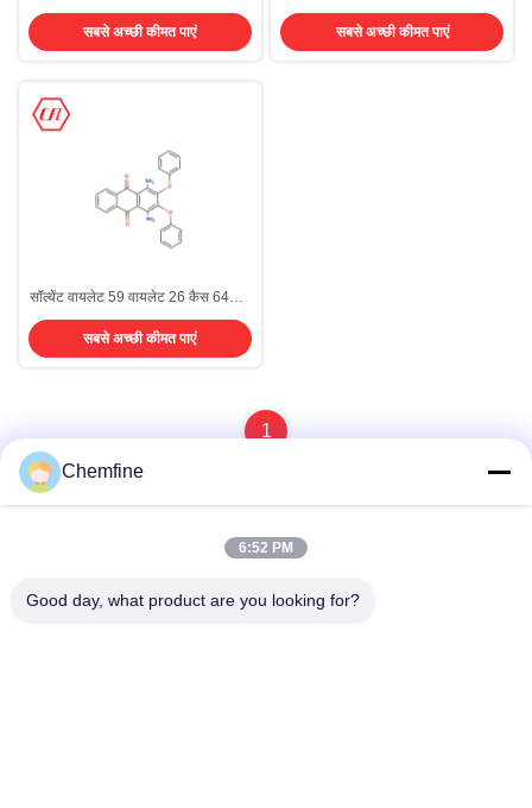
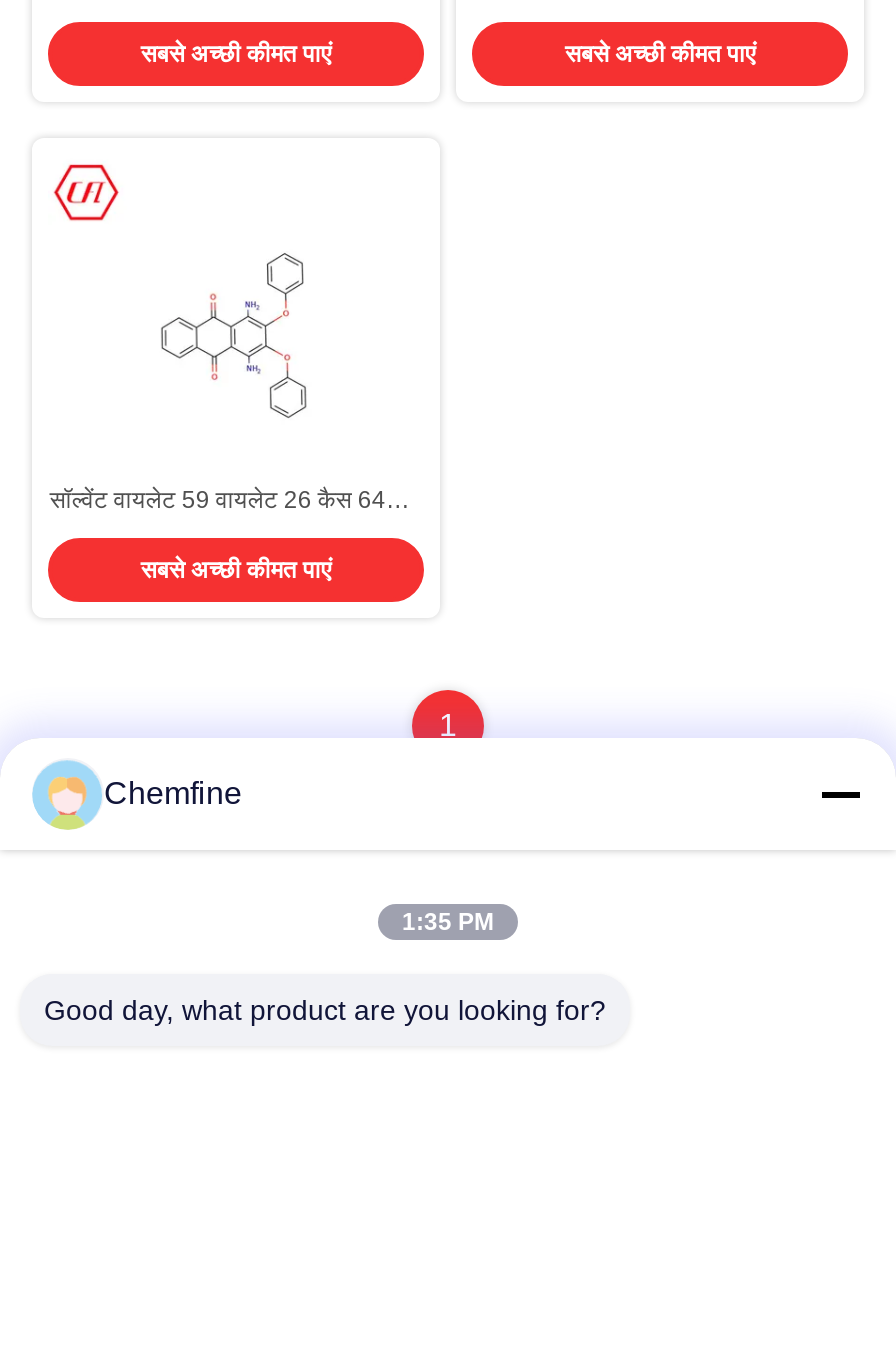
[239,539,293,556] 6:52 PM -> [402,908,494,936] 1:35 PM

